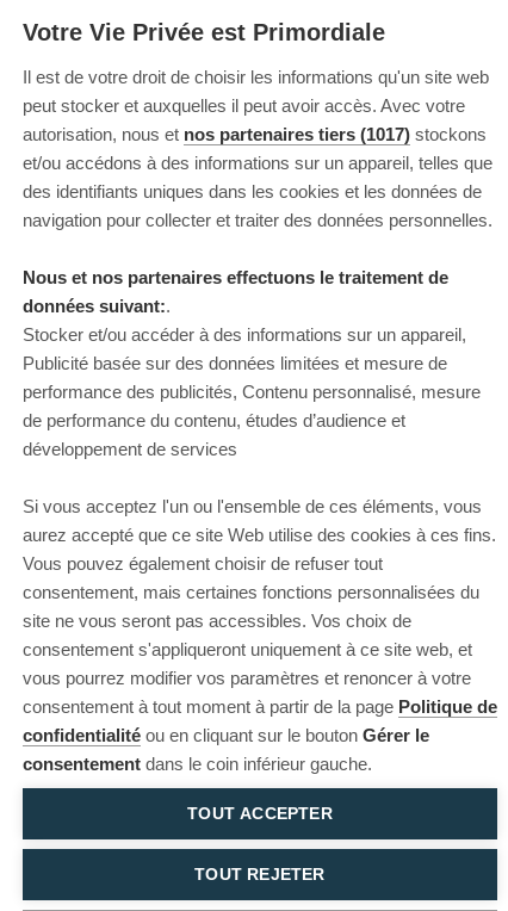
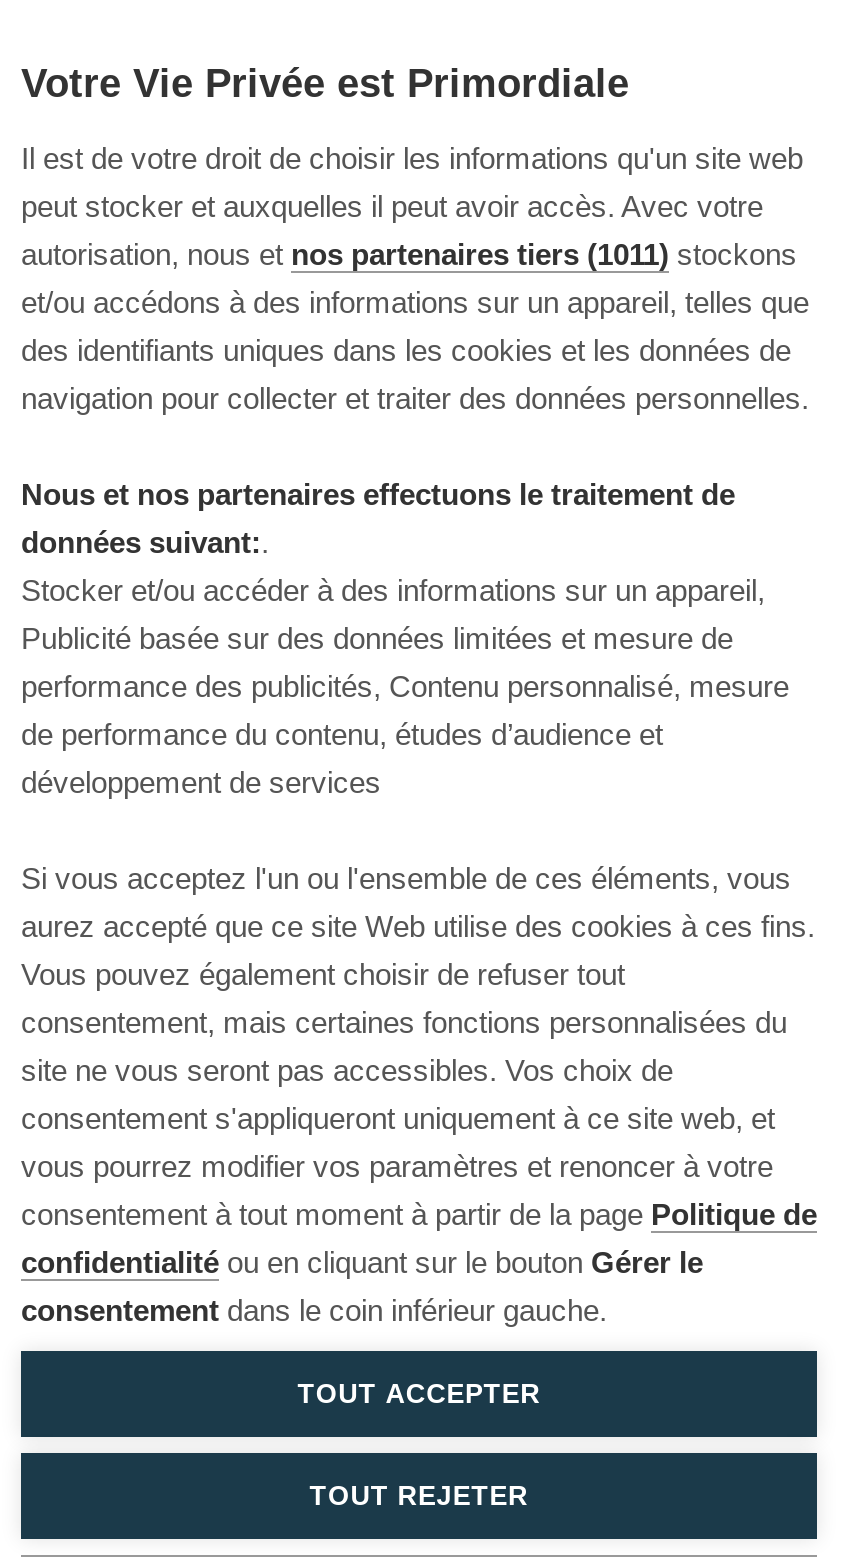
[23,124,487,145] autorisation, nous et nos partenaires tiers (1017) stockons -> [21,237,797,271] autorisation, nous et nos partenaires tiers (1011) stockons

